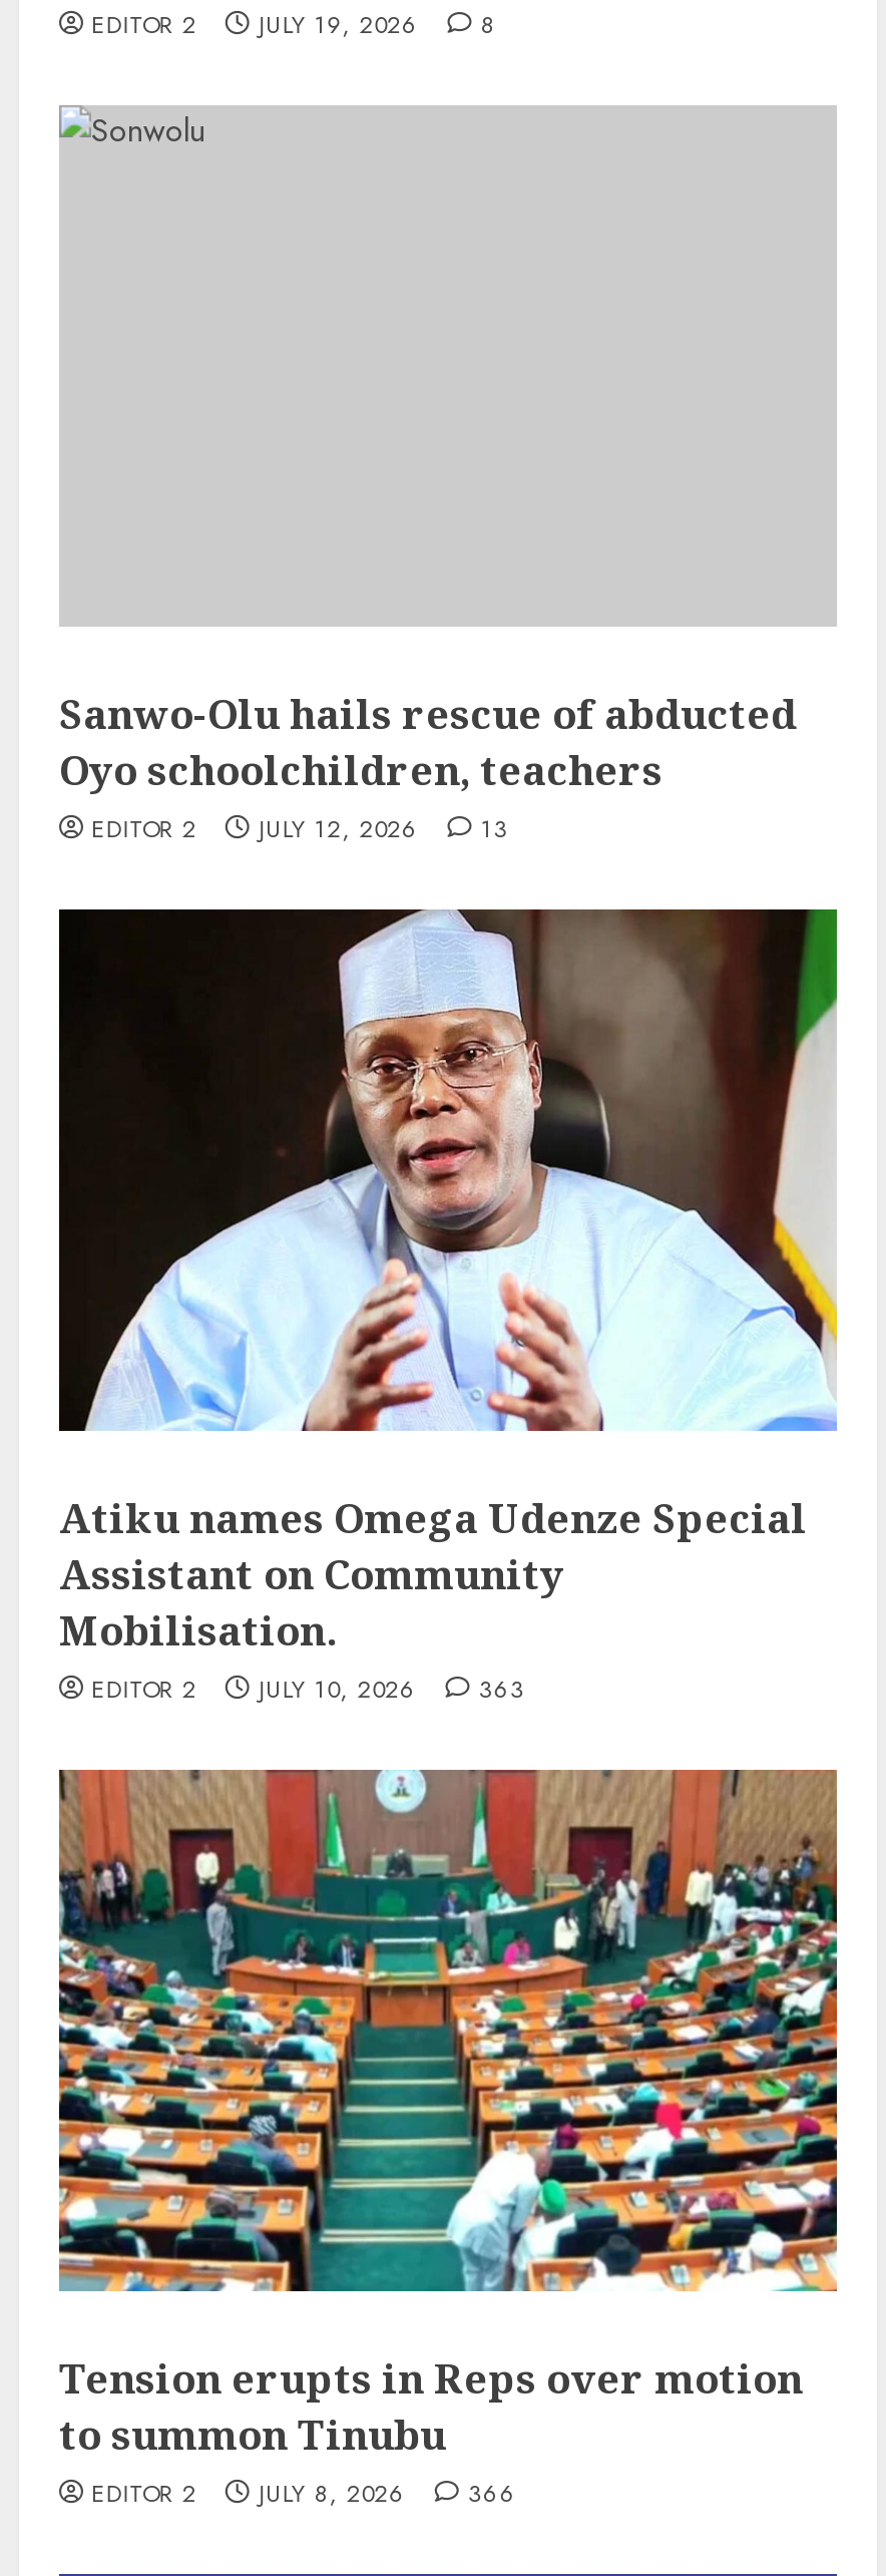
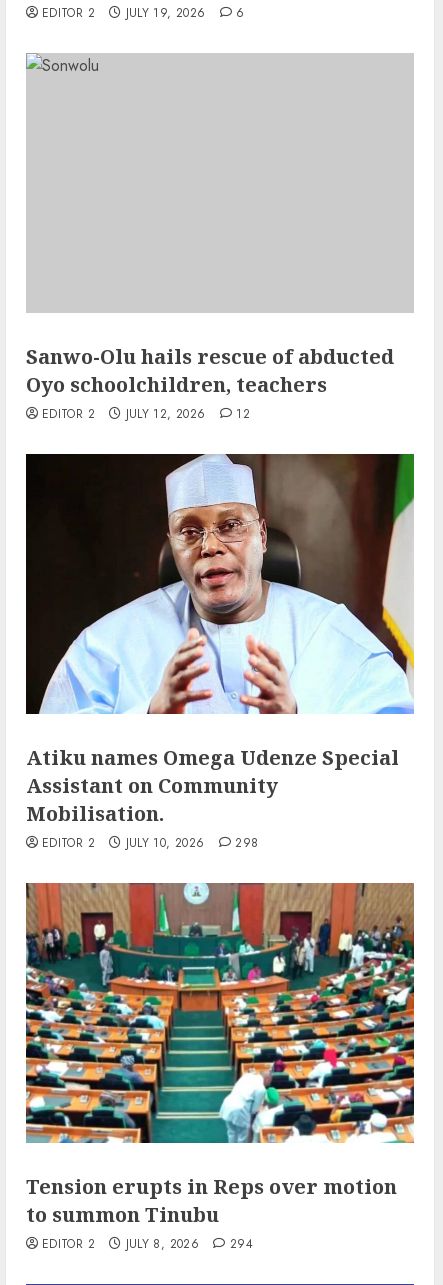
[91,7,496,44] EDITOR 2 JULY 19, 2026 8 -> [42,4,245,22] EDITOR 2 JULY 19, 2026 6
[91,812,509,848] EDITOR 2 JULY 12, 2026 13 -> [42,405,250,423] EDITOR 2 JULY 12, 2026 12
[91,1672,525,1708] EDITOR 2 JULY 10, 2026 363 -> [42,834,258,852] EDITOR 2 JULY 10, 2026 298
[91,2476,517,2512] EDITOR 2 JULY 8, 2026 366 -> [42,1235,253,1253] EDITOR 2 JULY 8, 2026 294

